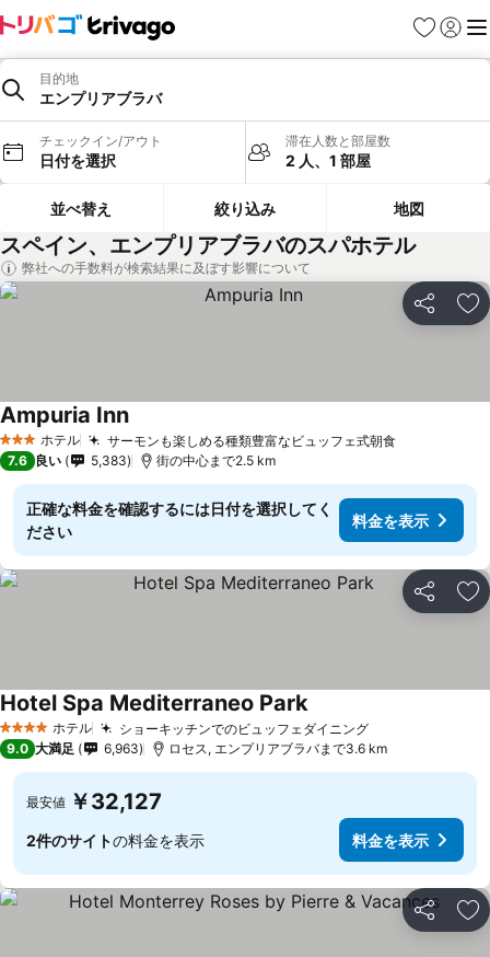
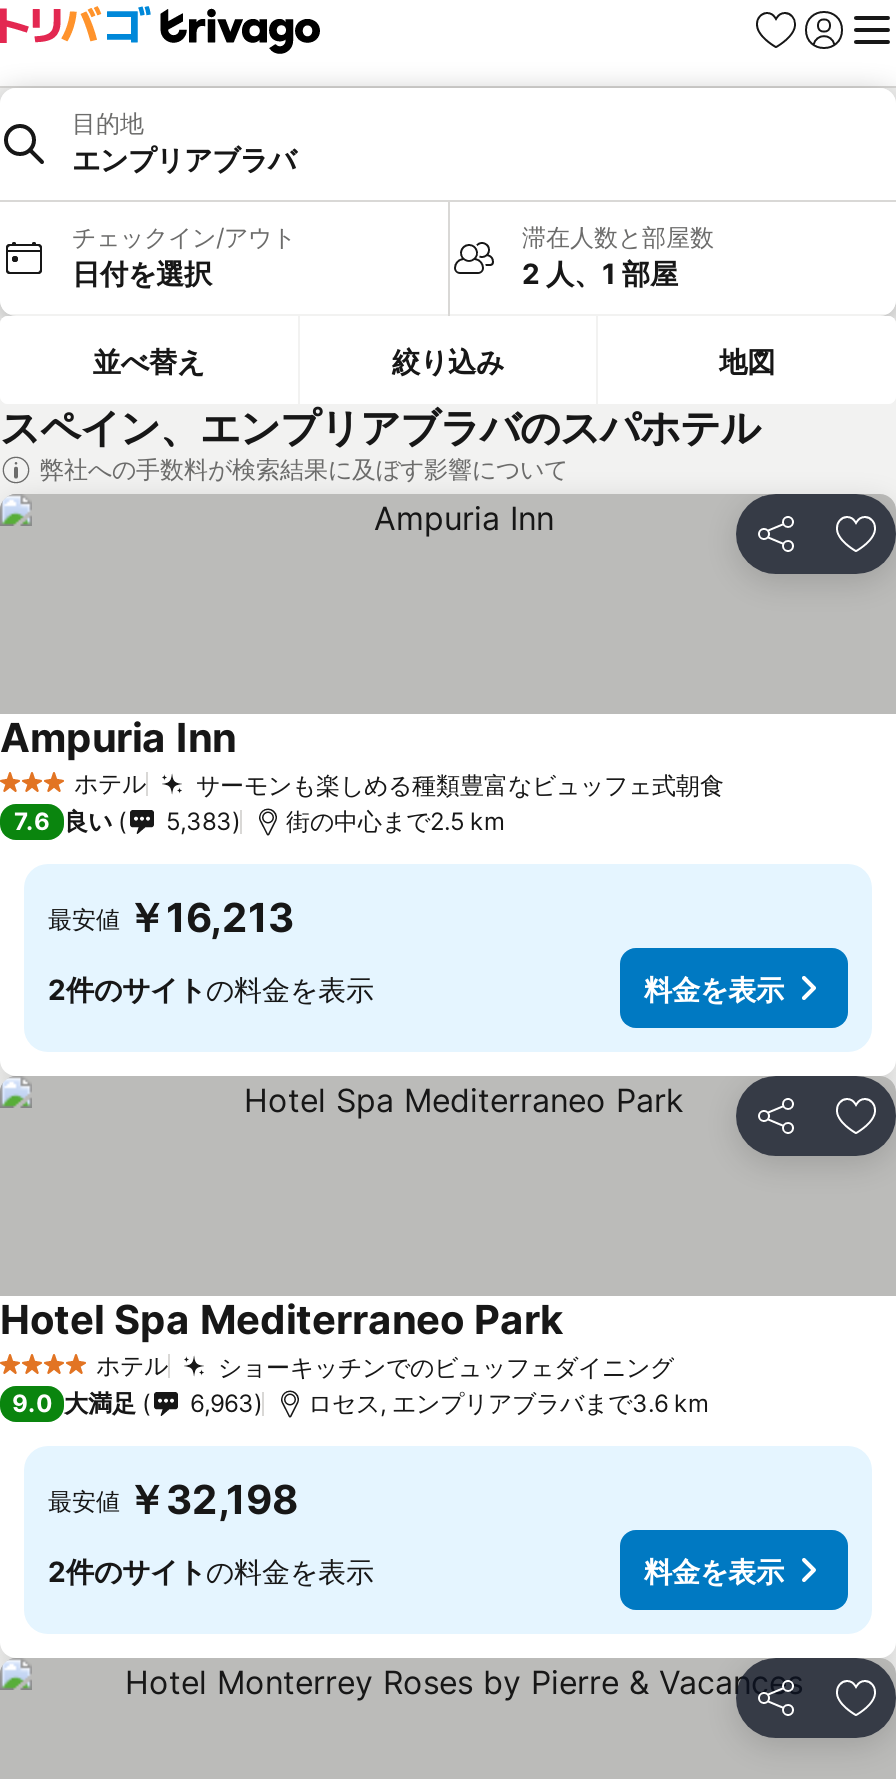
[26,499,332,541] 正確な料金を確認するには日付を選択してく | ださい -> [48,894,374,1005] 最安値 ￥16,213 | 2件のサイトの料金を表示
[26,788,162,815] 最安値 ￥32,127 -> [48,1476,298,1524] 最安値 ￥32,198

